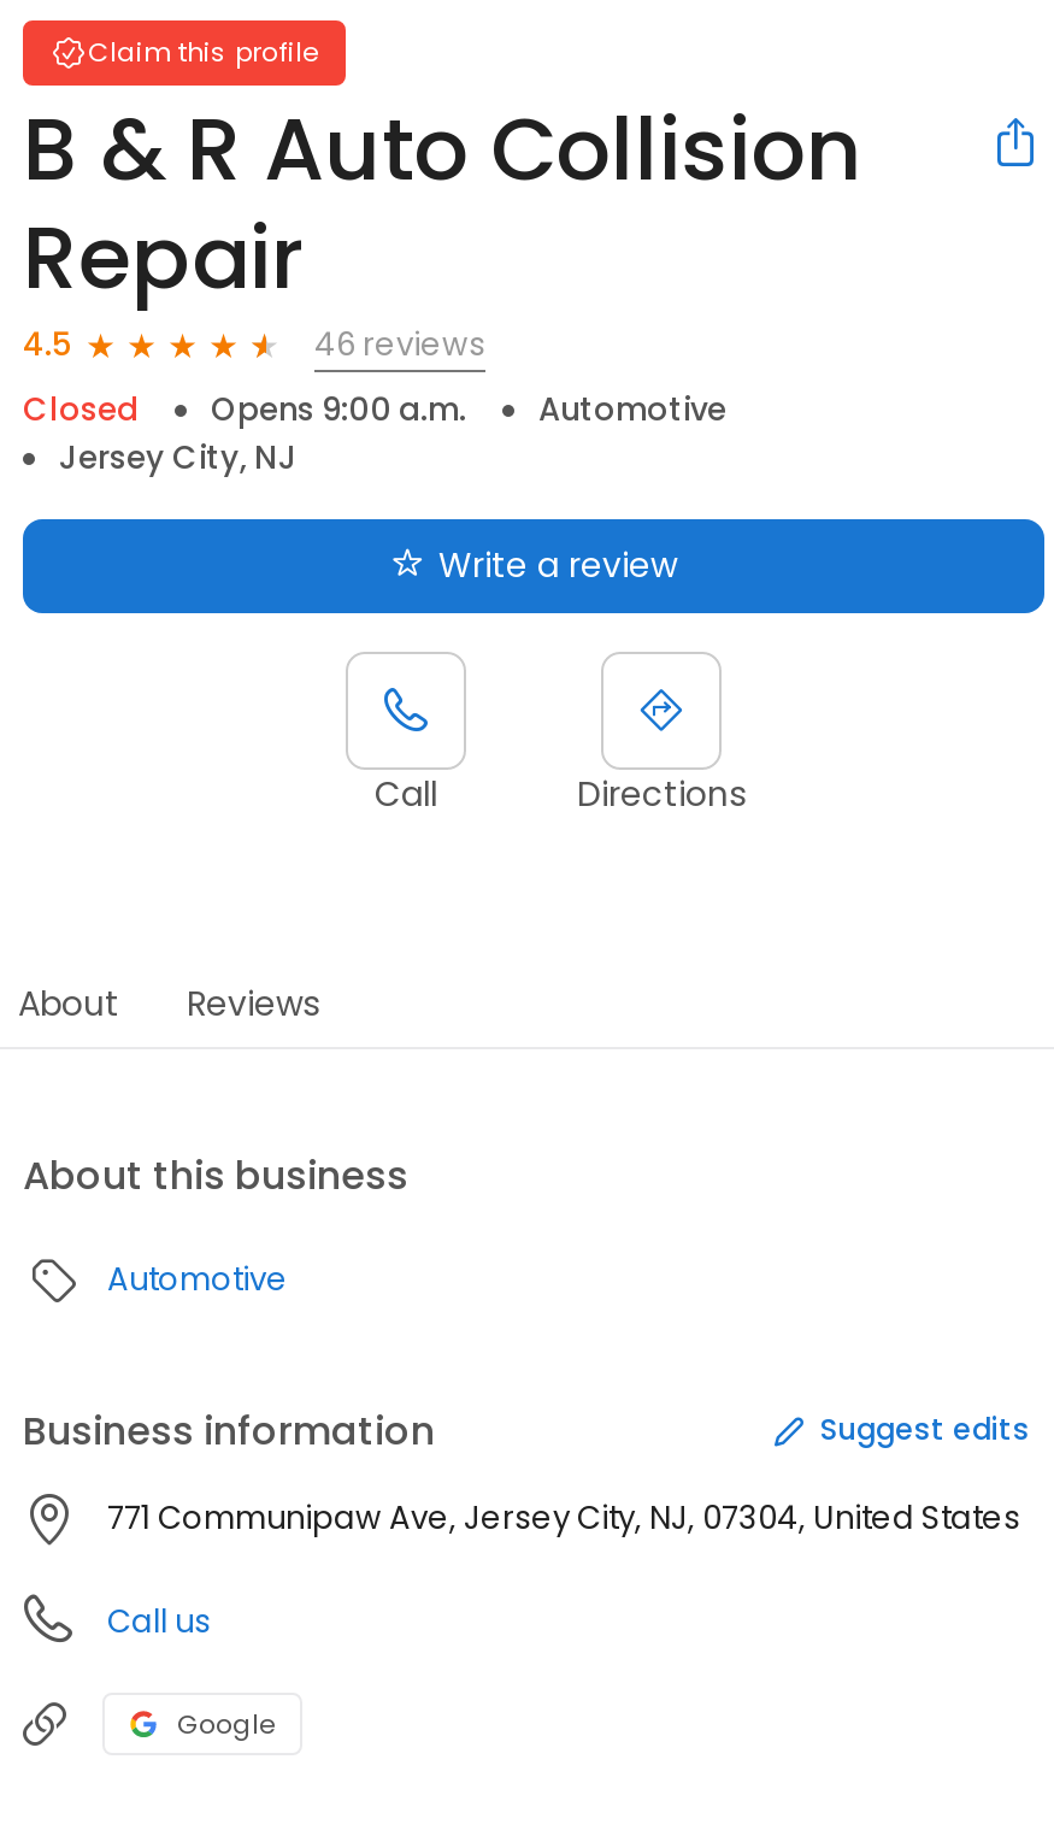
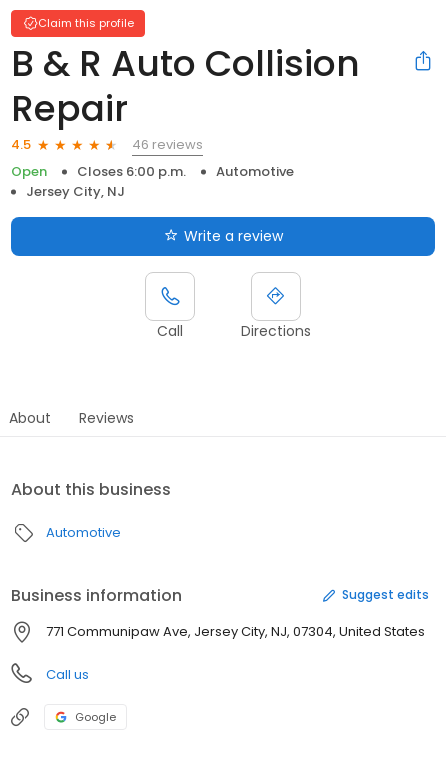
[23,386,466,432] Closed | Opens 9:00 a.m. -> [11,162,186,181] Open | Closes 6:00 p.m.

